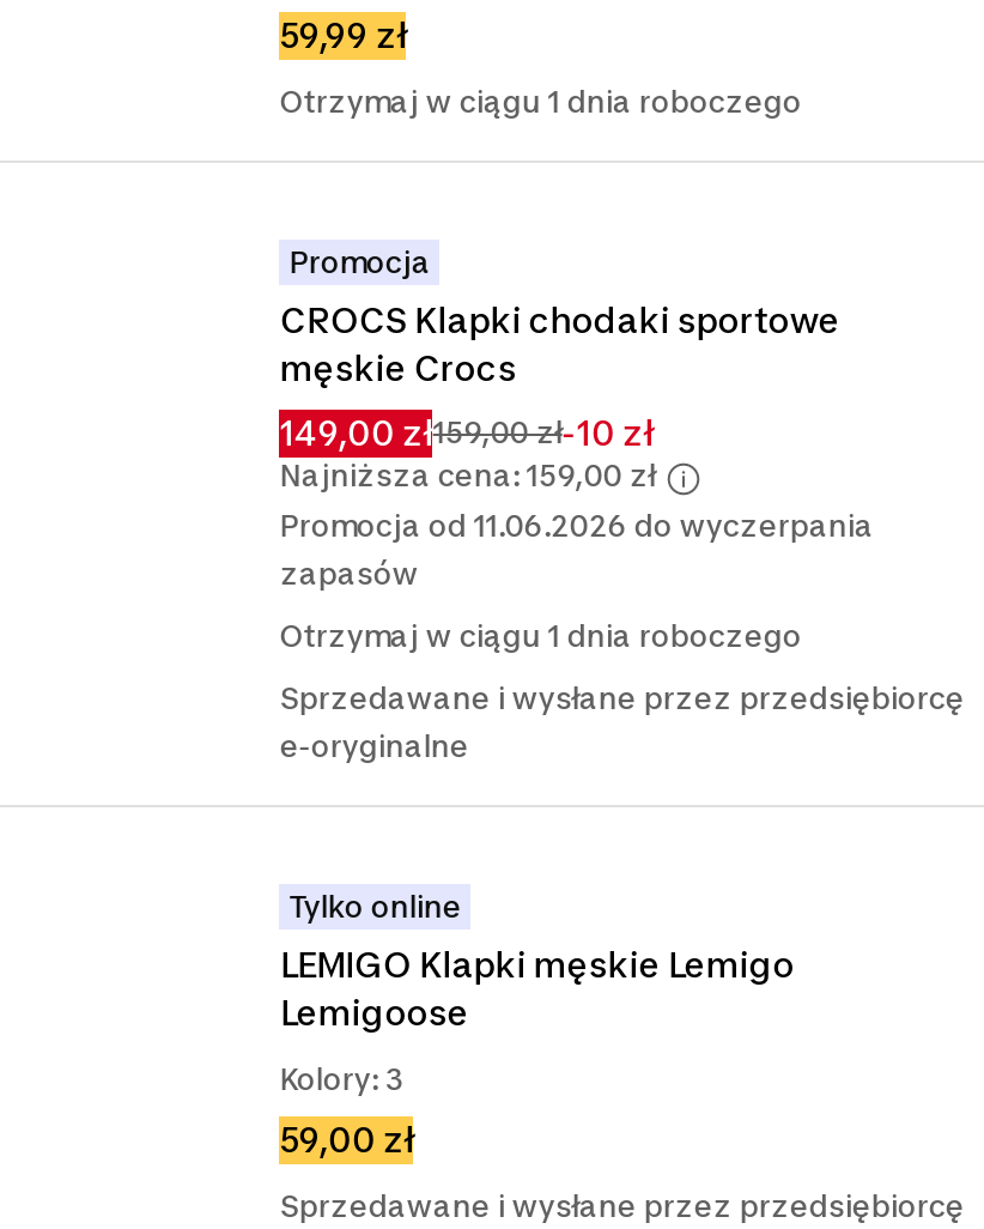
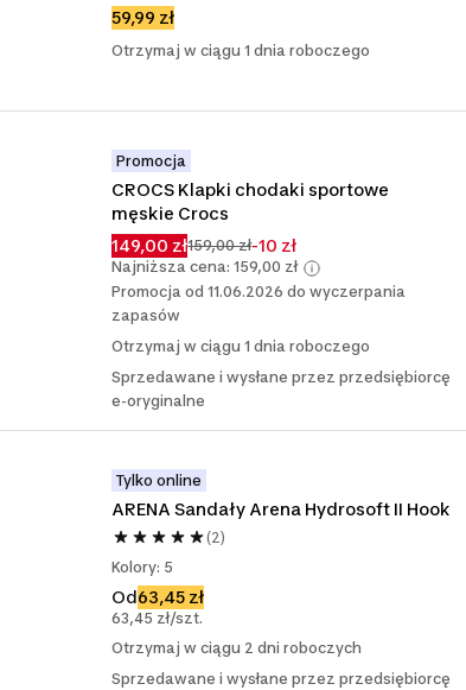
[280,943,794,1159] LEMIGO Klapki męskie Lemigo | Lemigoose | Kolory: 3 | 59,00 zł -> [112,499,451,657] ARENA Sandały Arena Hydrosoft II Hook | (2) | Kolory: 5 | Od63,45 zł | 63,45 zł/szt. | Otrzymaj w ciągu 2 dni roboczych

